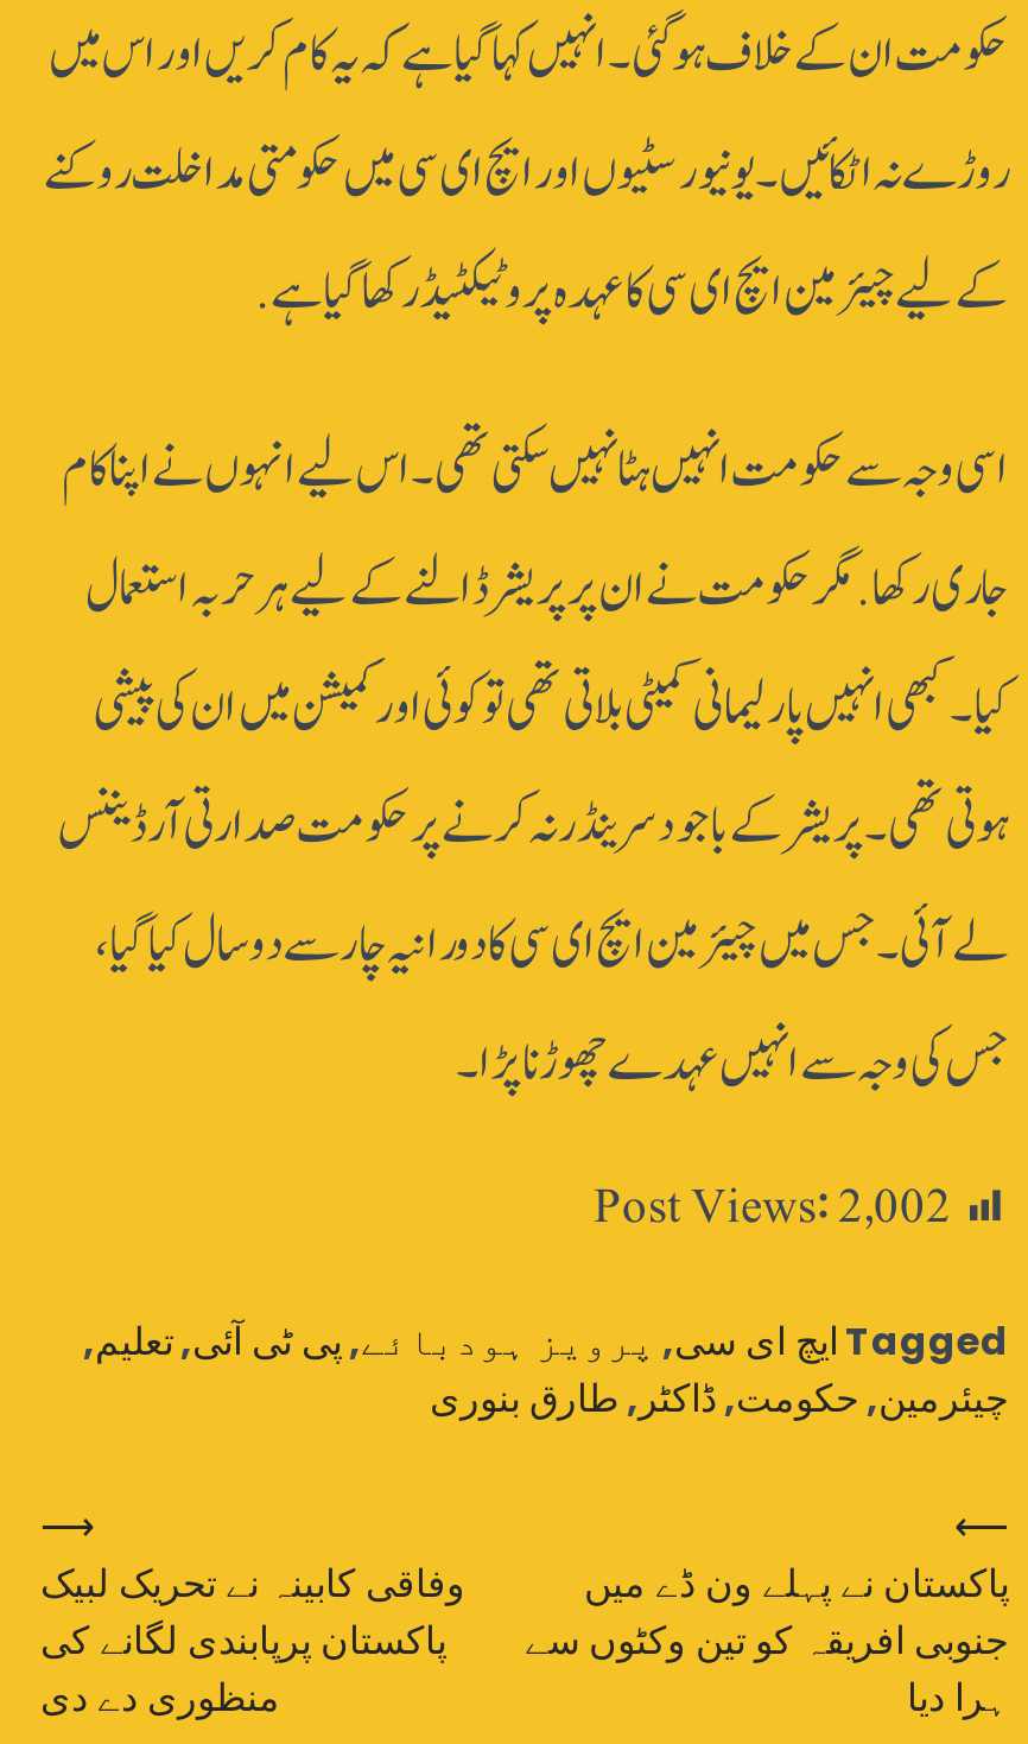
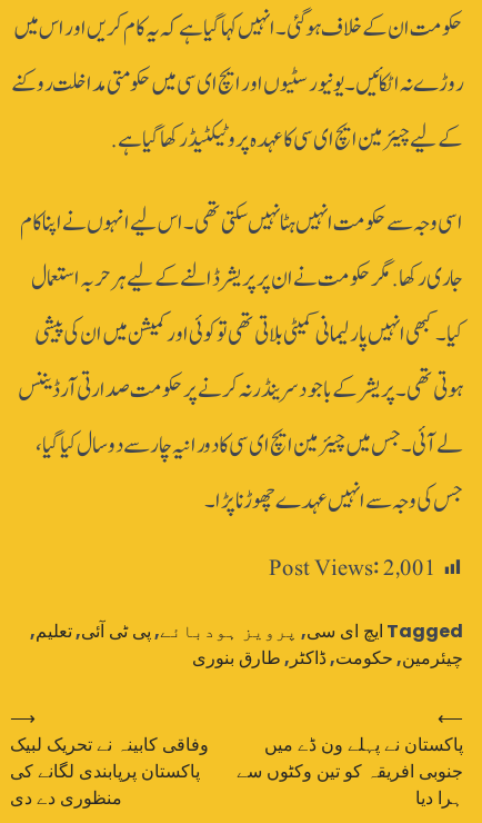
[594,1165,952,1248] Post Views: 2,002 -> [269,548,436,587] Post Views: 2,001

